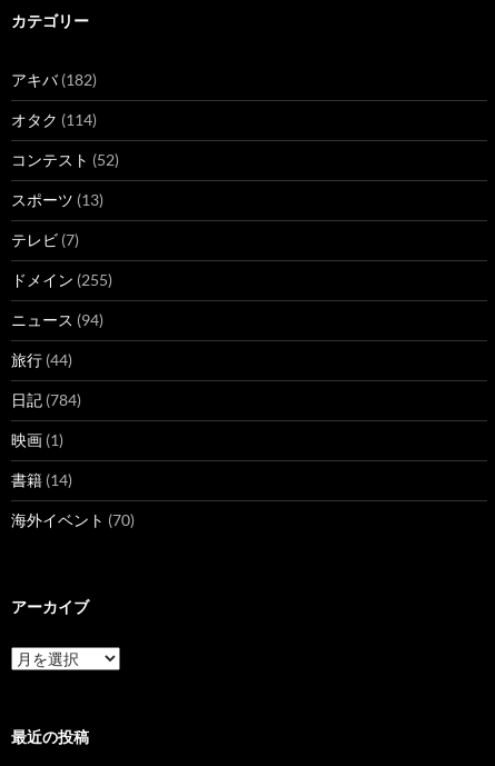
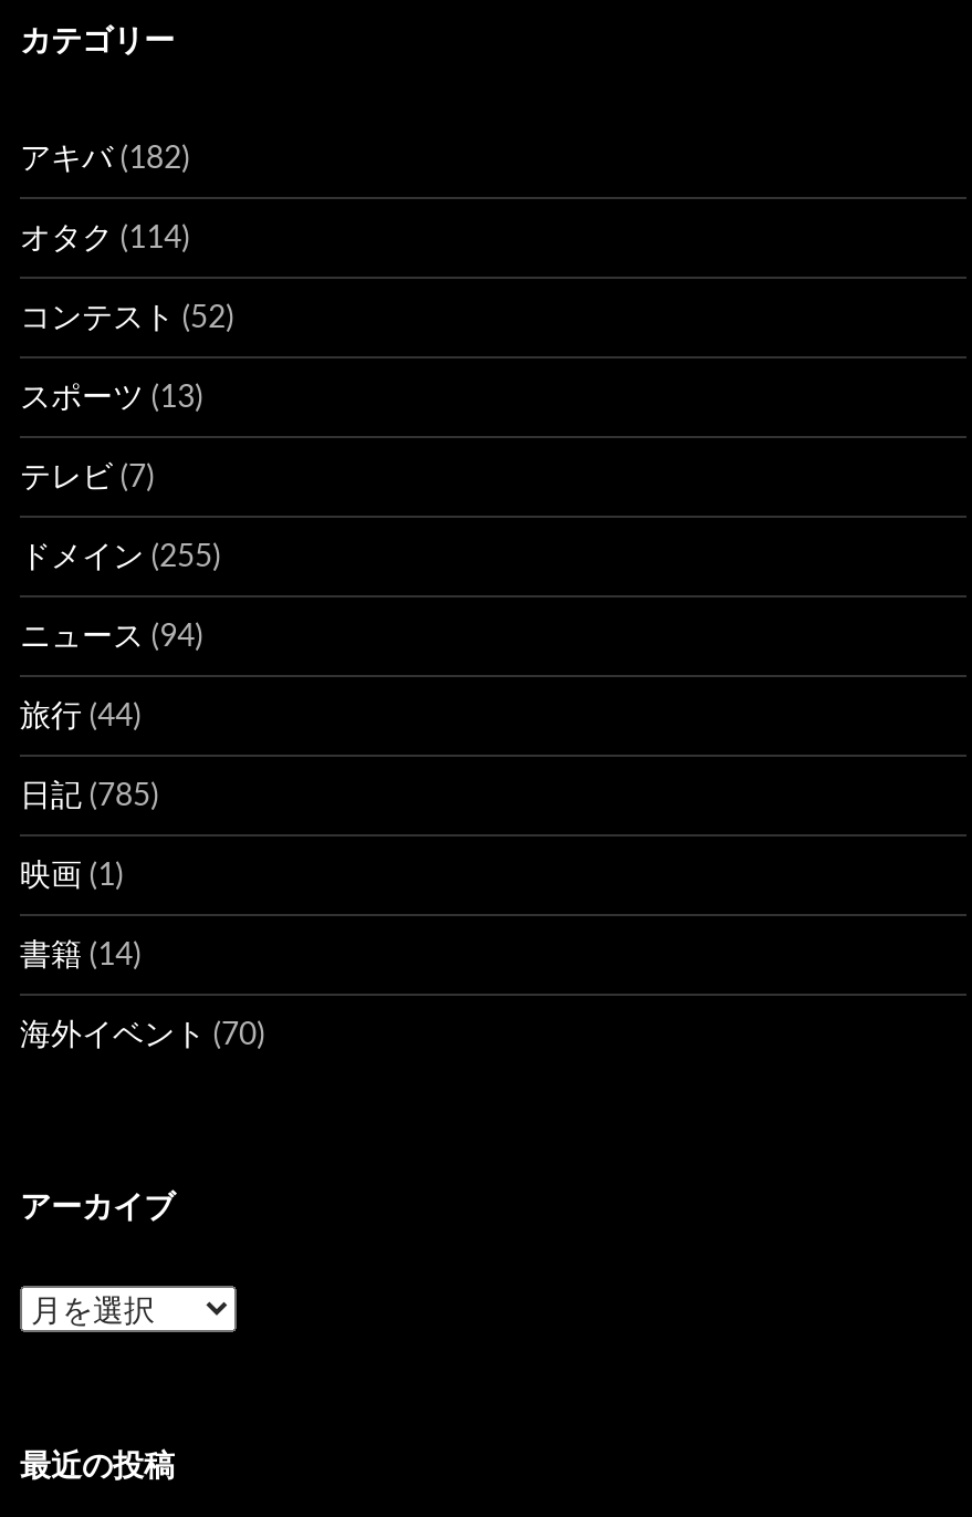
[11,390,81,409] 日記(784) -> [20,775,159,813] 日記(785)

